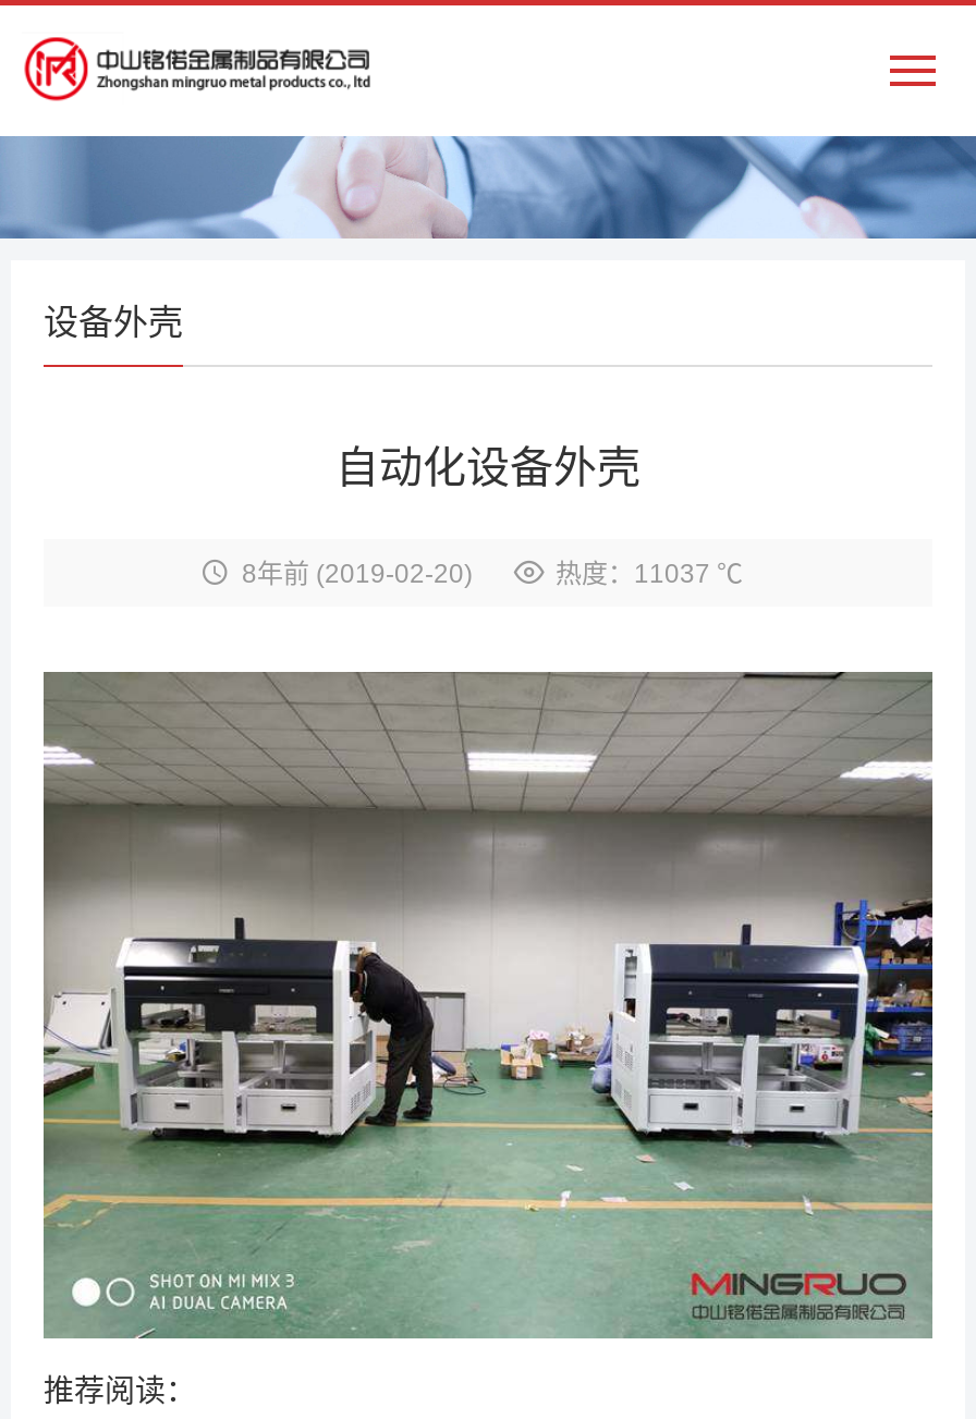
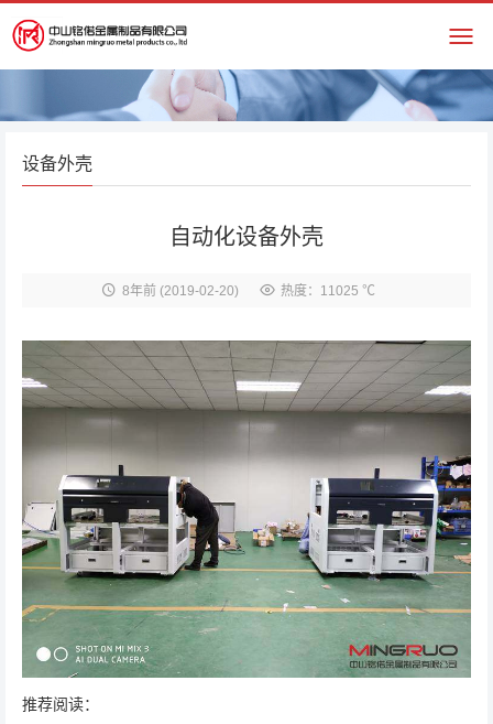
[556,558,743,589] 热度：11037 ℃ -> [281,283,375,298] 热度：11025 ℃

